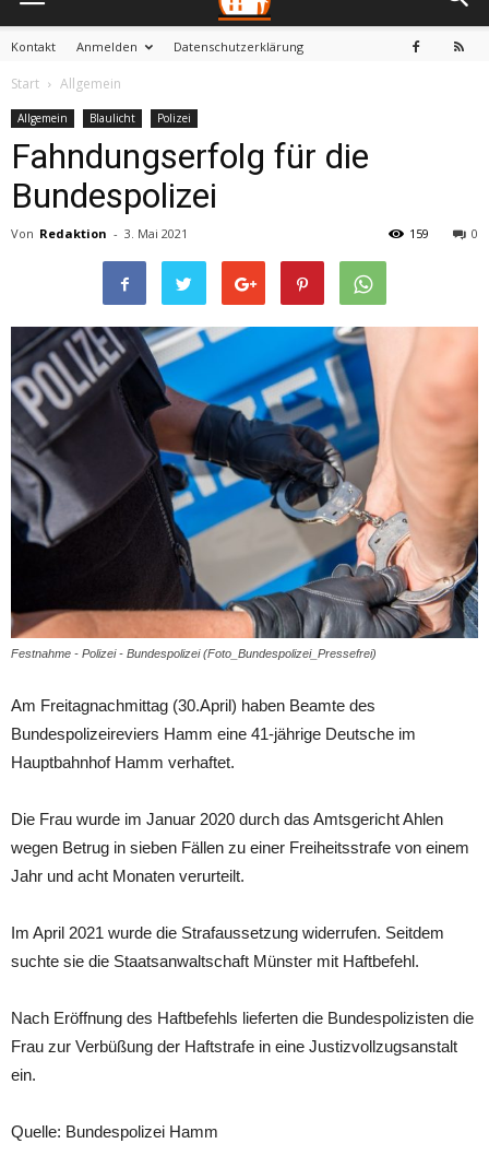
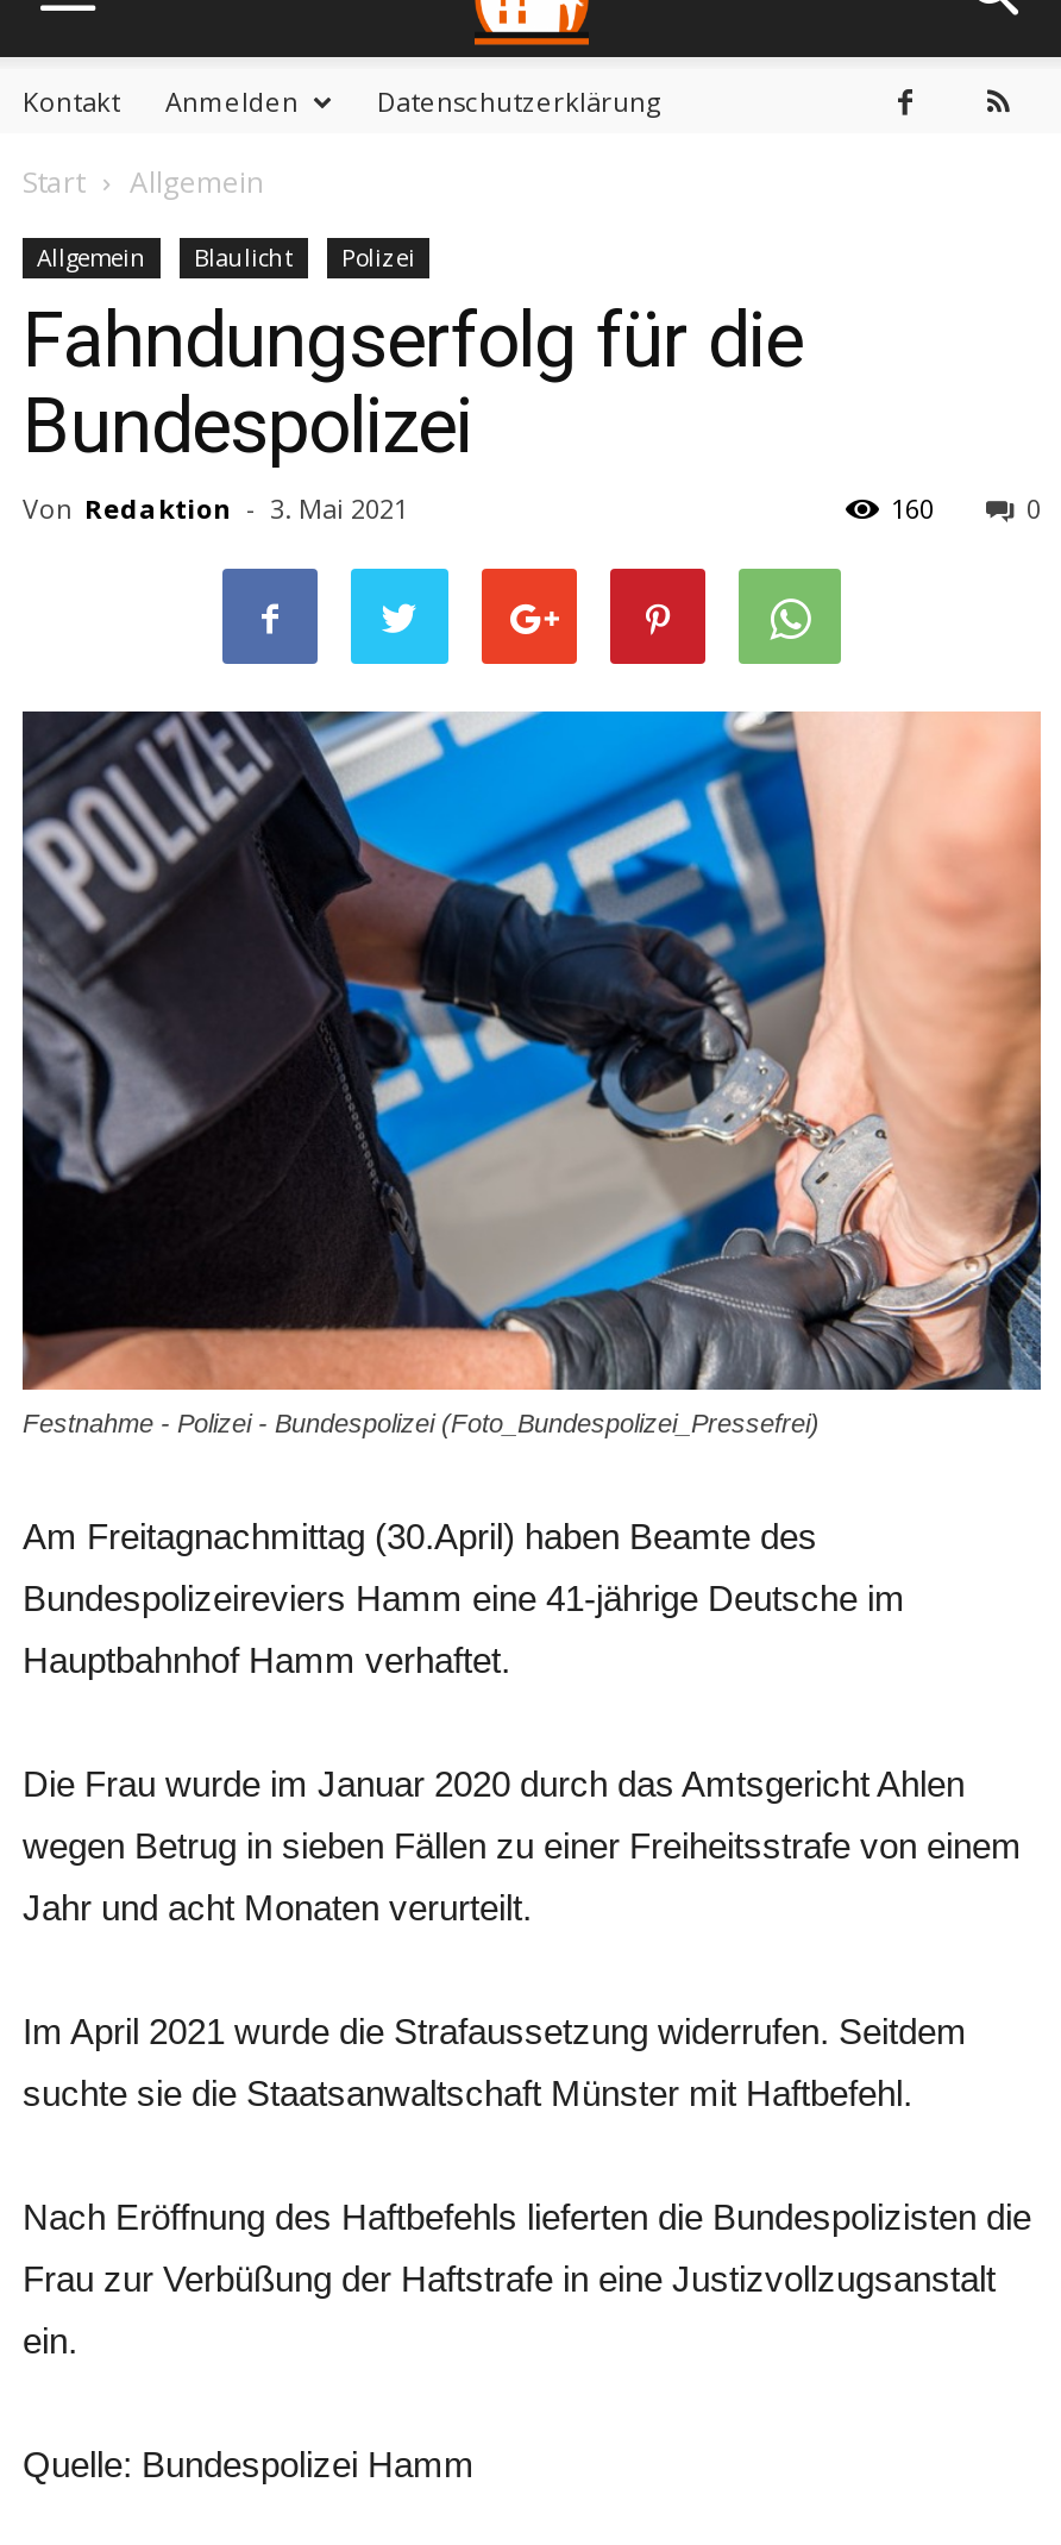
[409,225,429,241] 159 -> [891,490,934,526] 160

